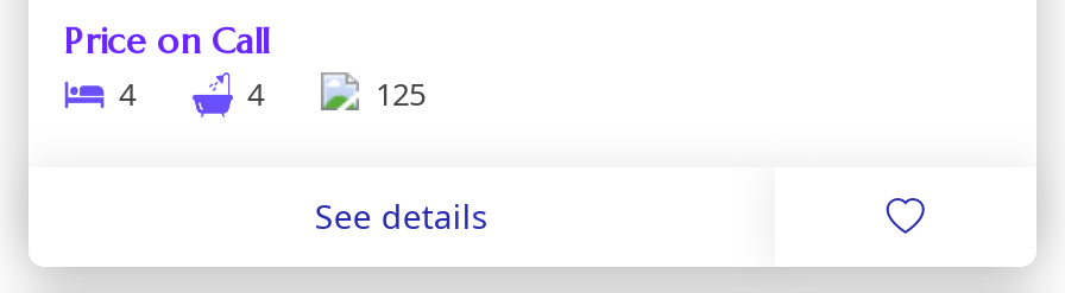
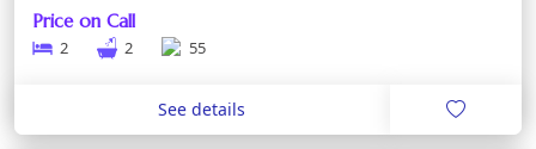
[119,72,136,115] 4 -> [60,37,68,58] 2
[247,72,264,115] 4 -> [124,37,133,58] 2
[376,72,426,115] 125 -> [189,37,206,58] 55

